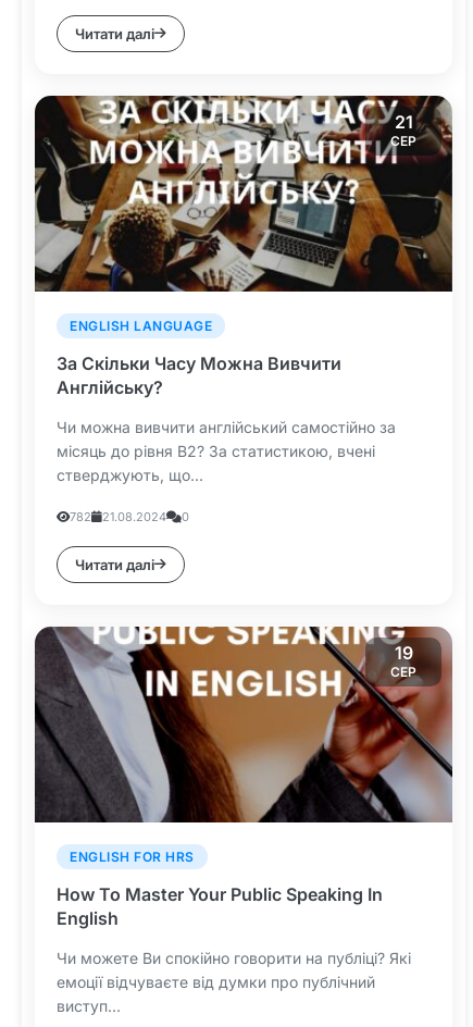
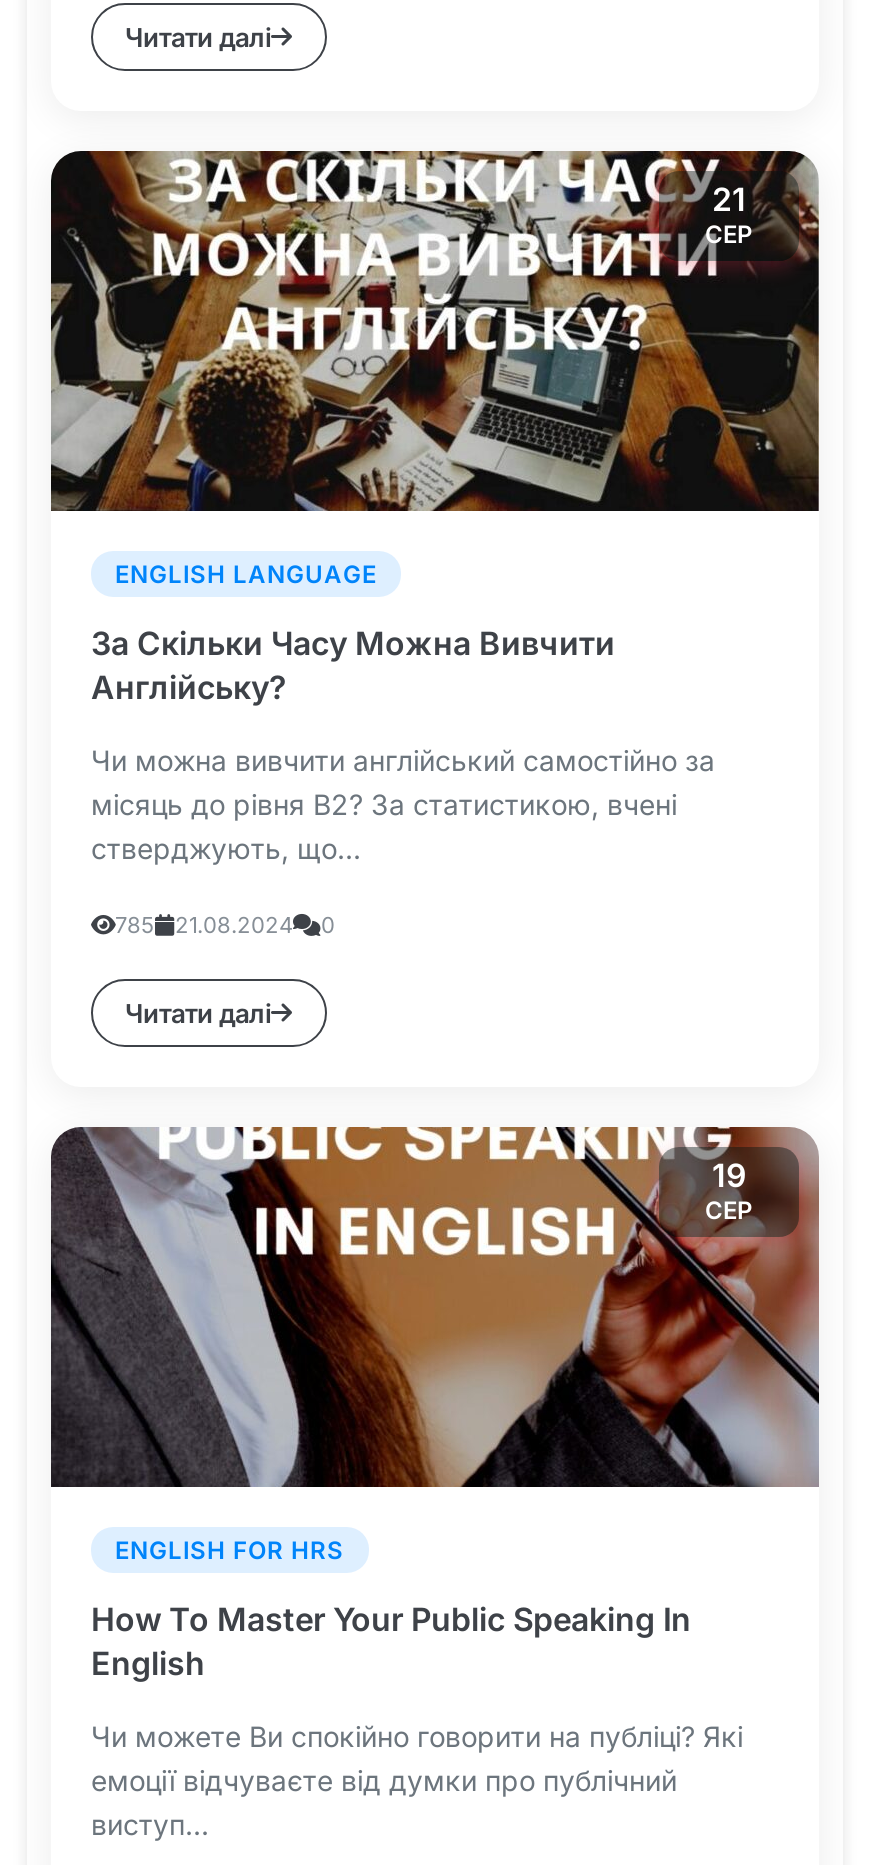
[70,509,189,524] 782 21.08.2024 0 -> [115,911,335,939] 785 21.08.2024 0

